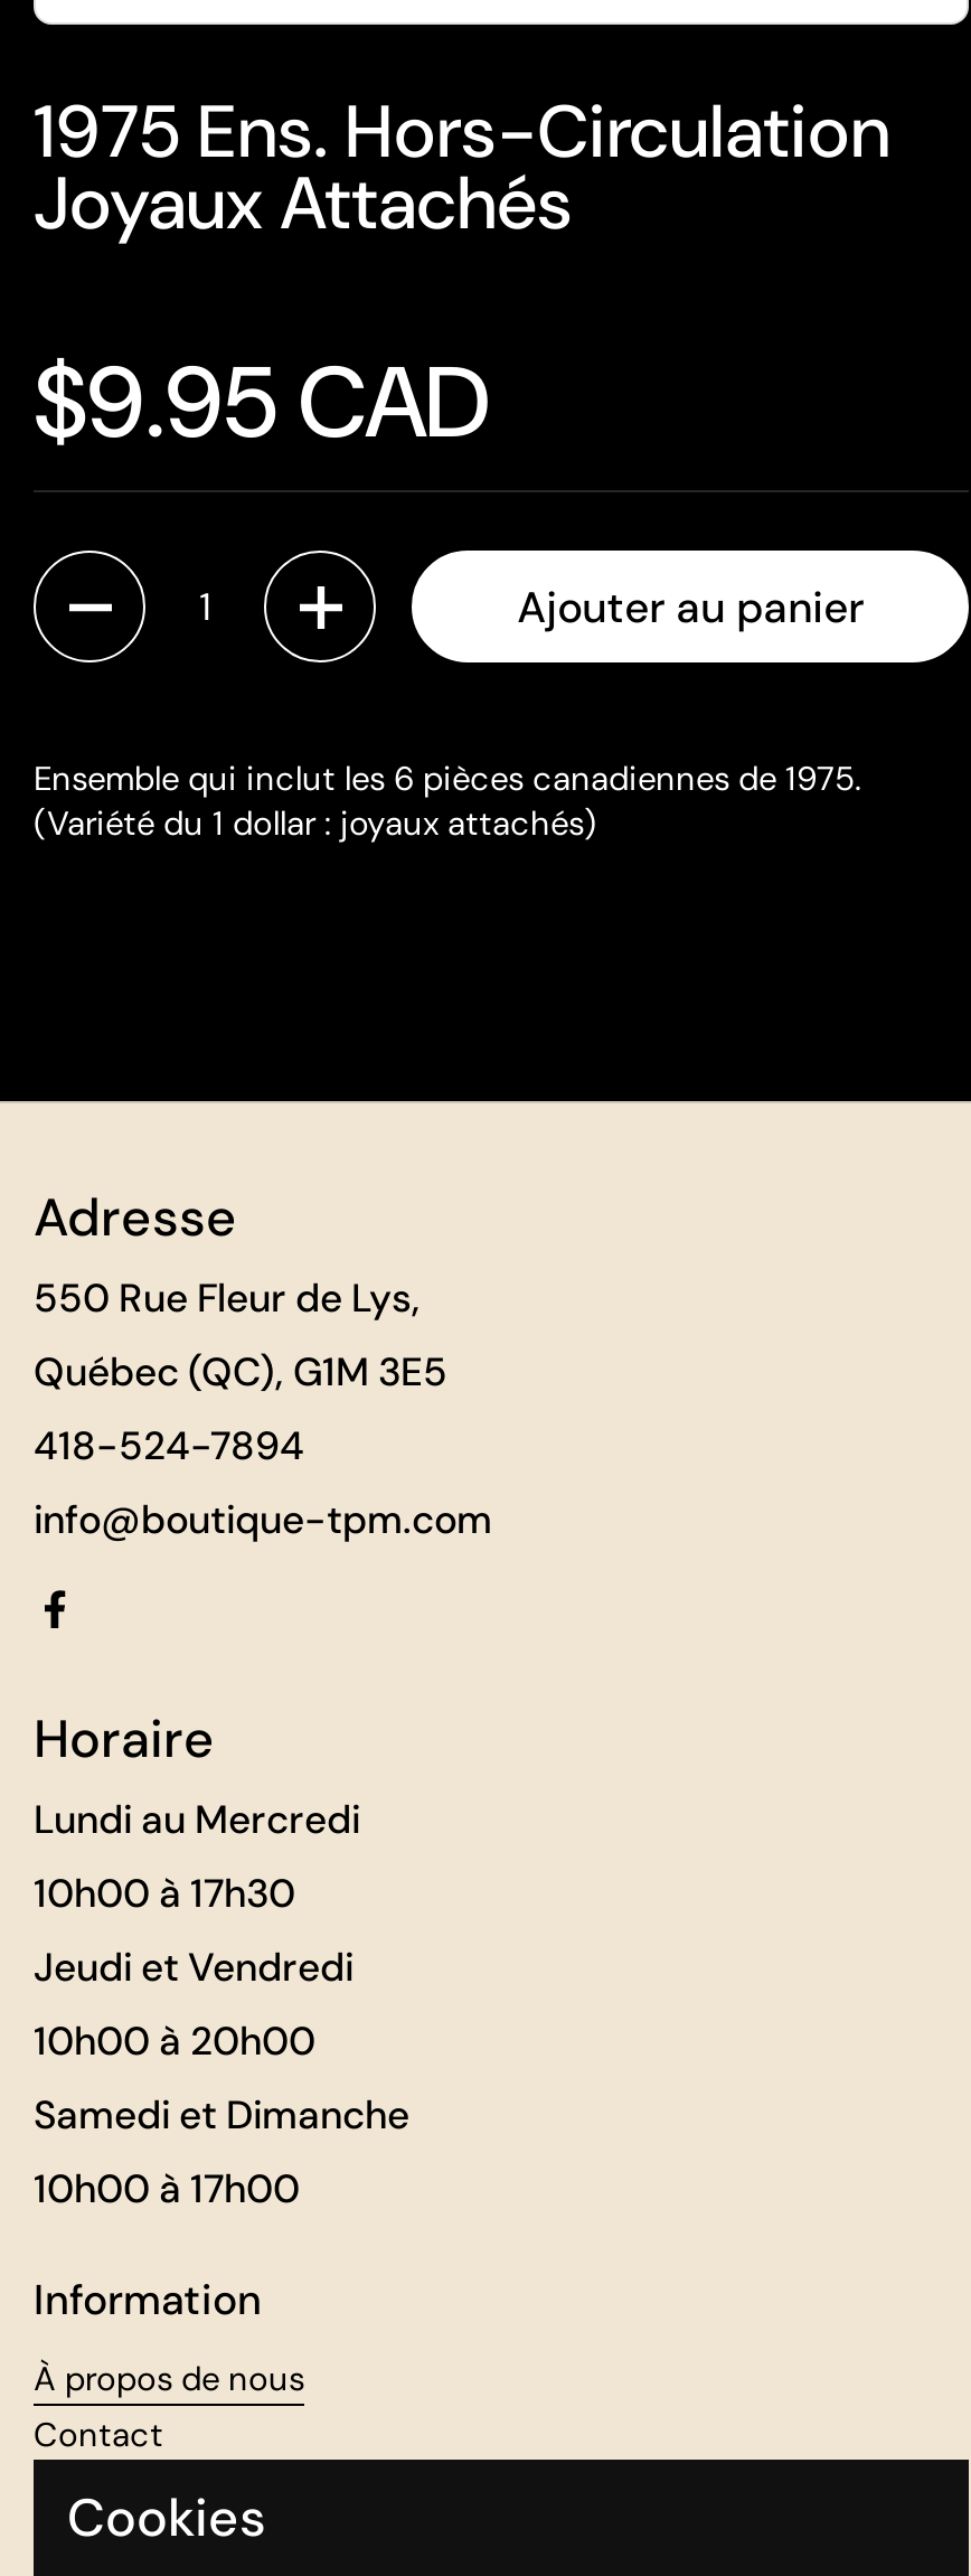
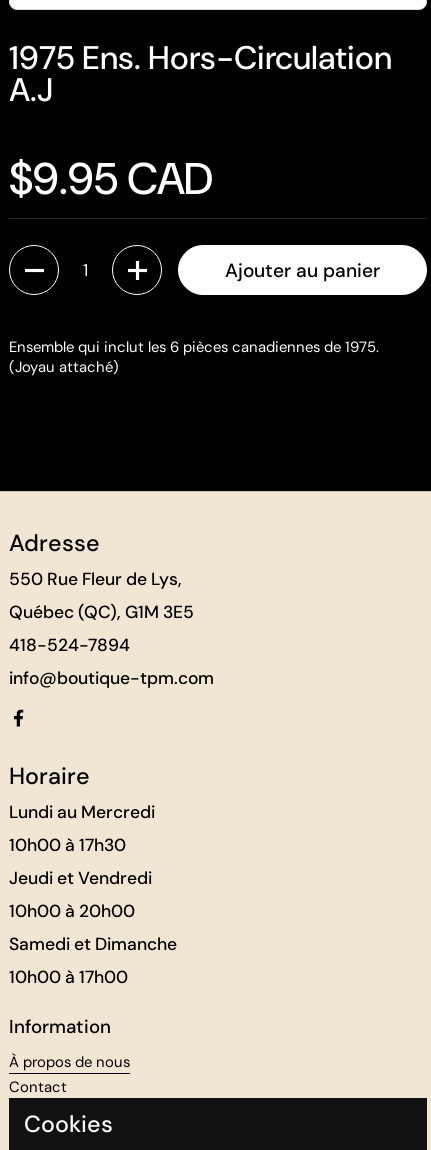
[34,157,573,251] Joyaux Attachés -> [9,69,53,111] A.J
[34,801,597,846] (Variété du 1 dollar : joyaux attachés) -> [9,357,119,377] (Joyau attaché)

